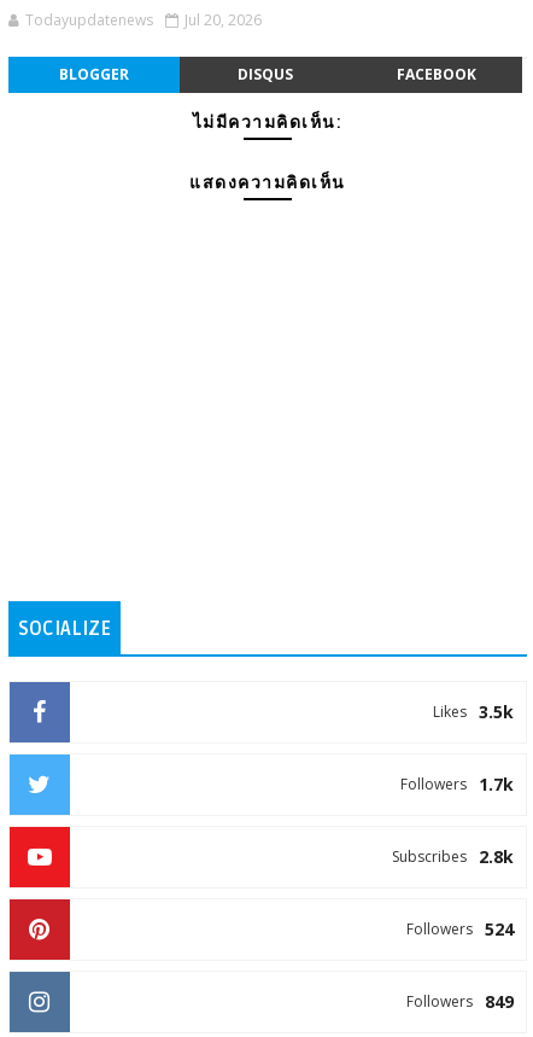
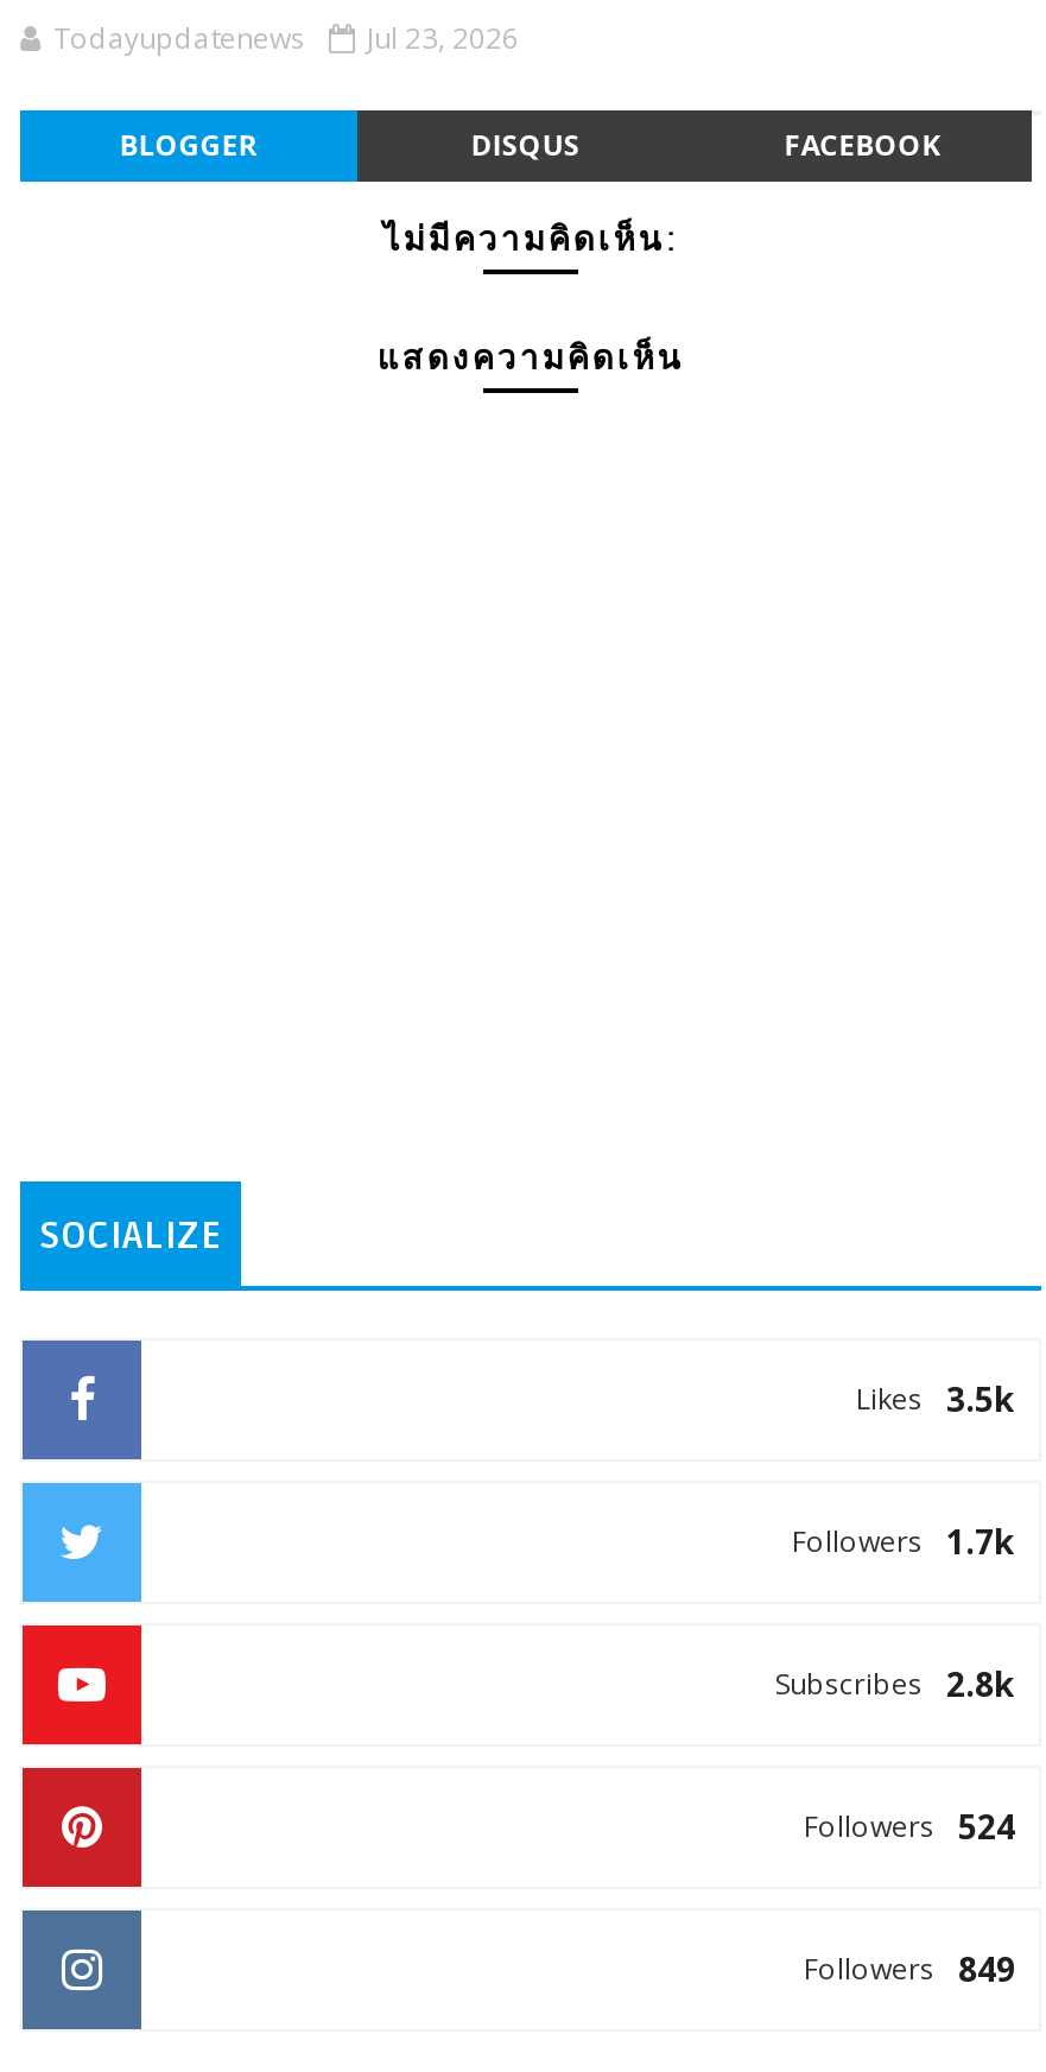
[25,10,262,30] Todayupdatenews Jul 20, 2026 -> [53,18,519,58] Todayupdatenews Jul 23, 2026

